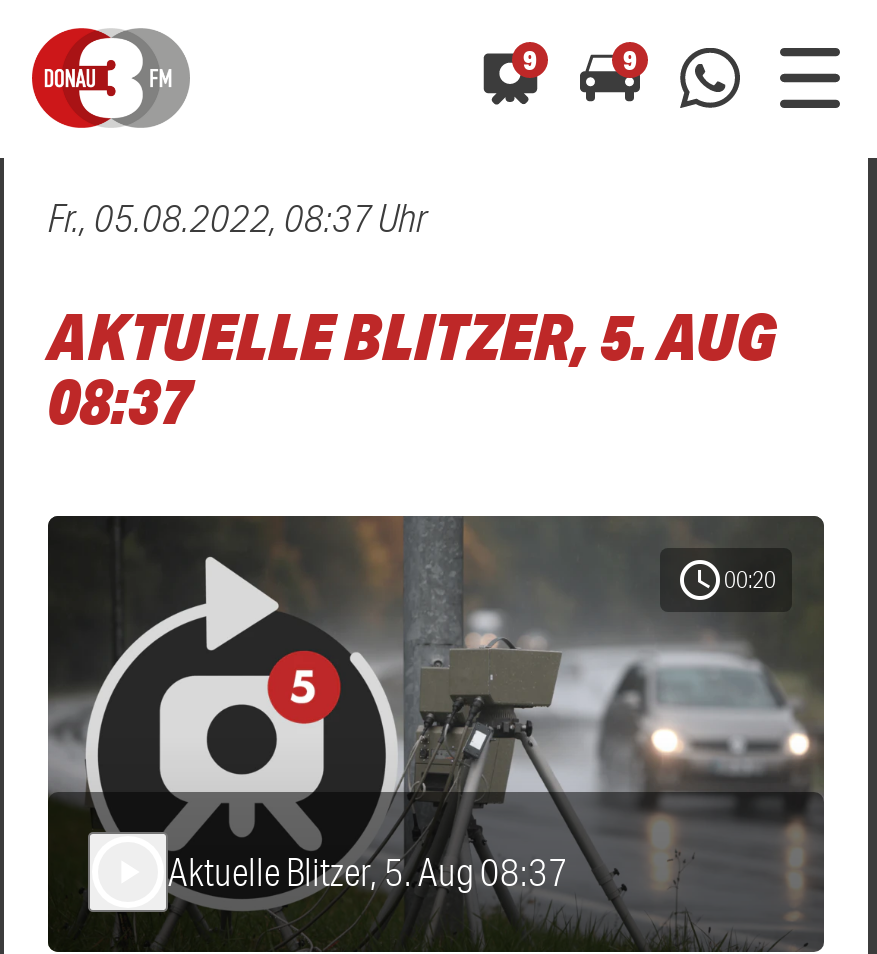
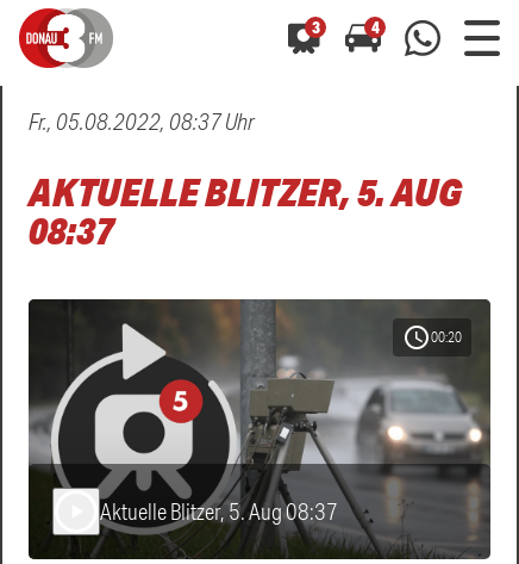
[523,42,537,78] 9 -> [311,17,320,38] 3
[623,42,637,78] 9 -> [371,17,379,38] 4

